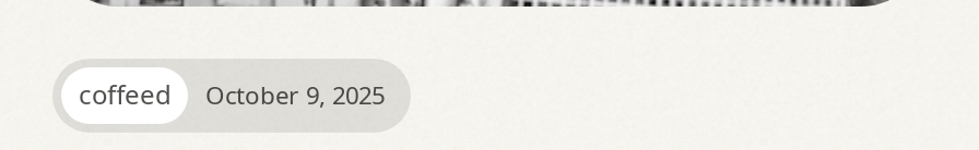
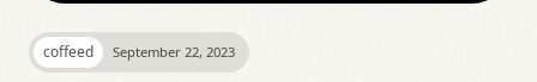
[79,77,385,113] coffeed October 9, 2025 -> [43,42,235,62] coffeed September 22, 2023

